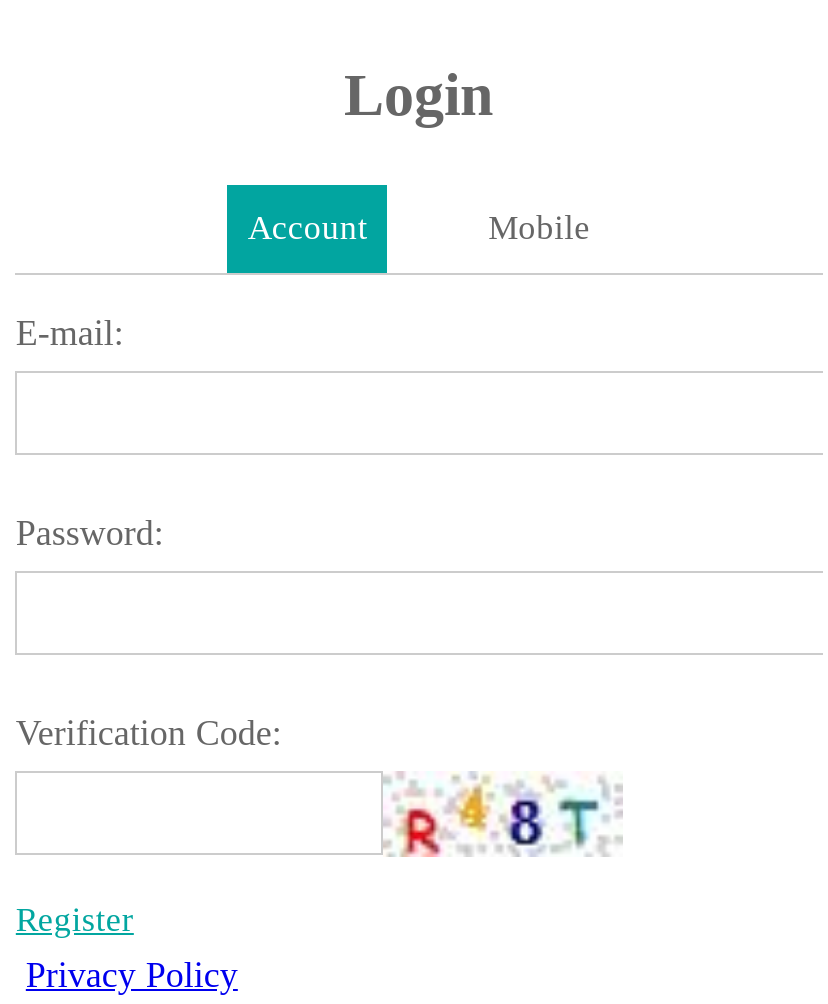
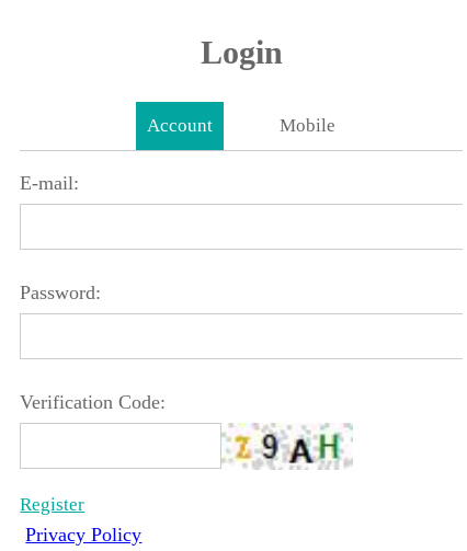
[383,773,623,857] [image] -> [221,423,353,470] [image]

